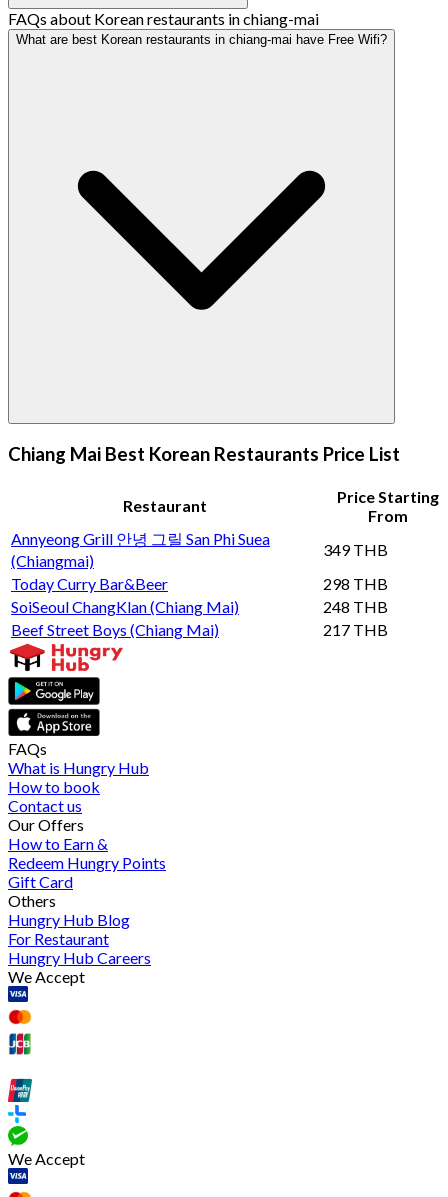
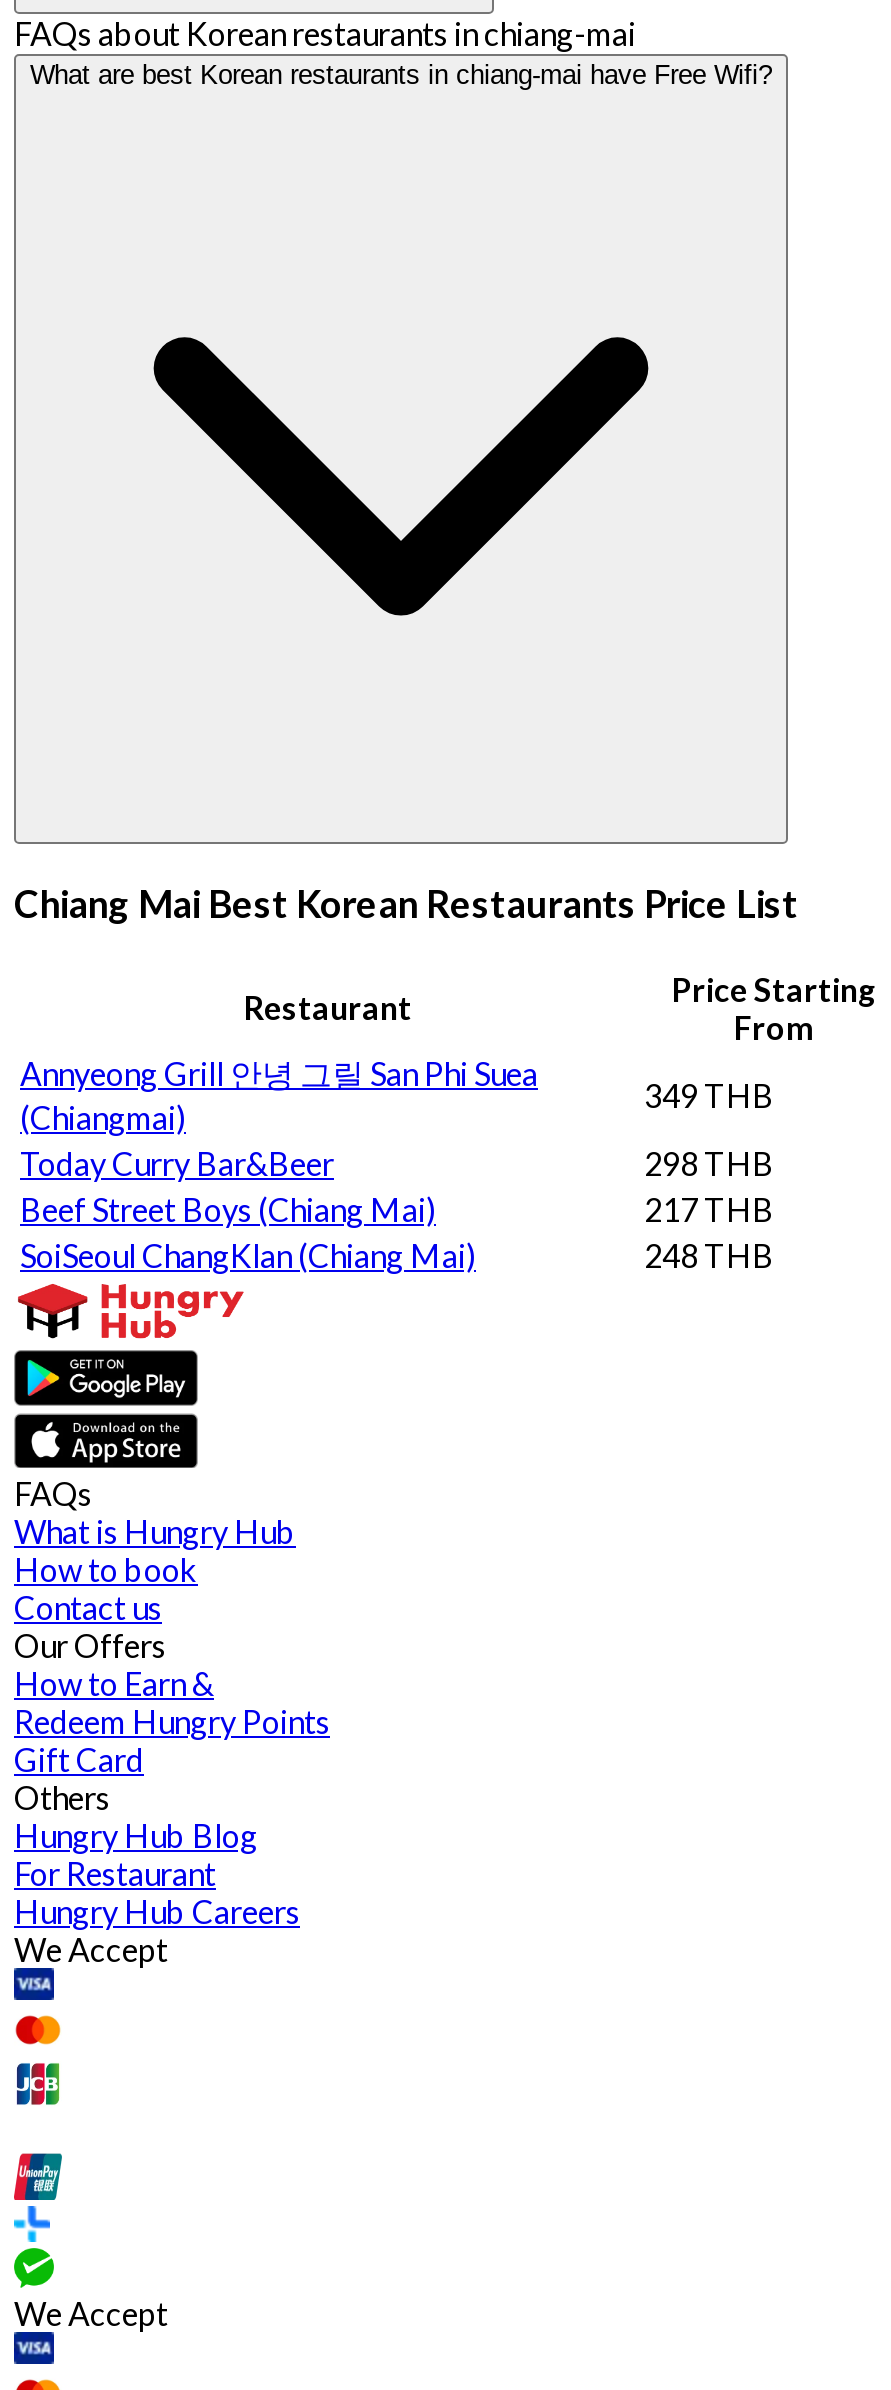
moved [11,596,388,615] -> [20,1235,774,1273]: SoiSeoul ChangKlan (Chiang Mai) | 248 THB
moved [11,619,388,638] -> [20,1189,774,1227]: Beef Street Boys (Chiang Mai) | 217 THB

